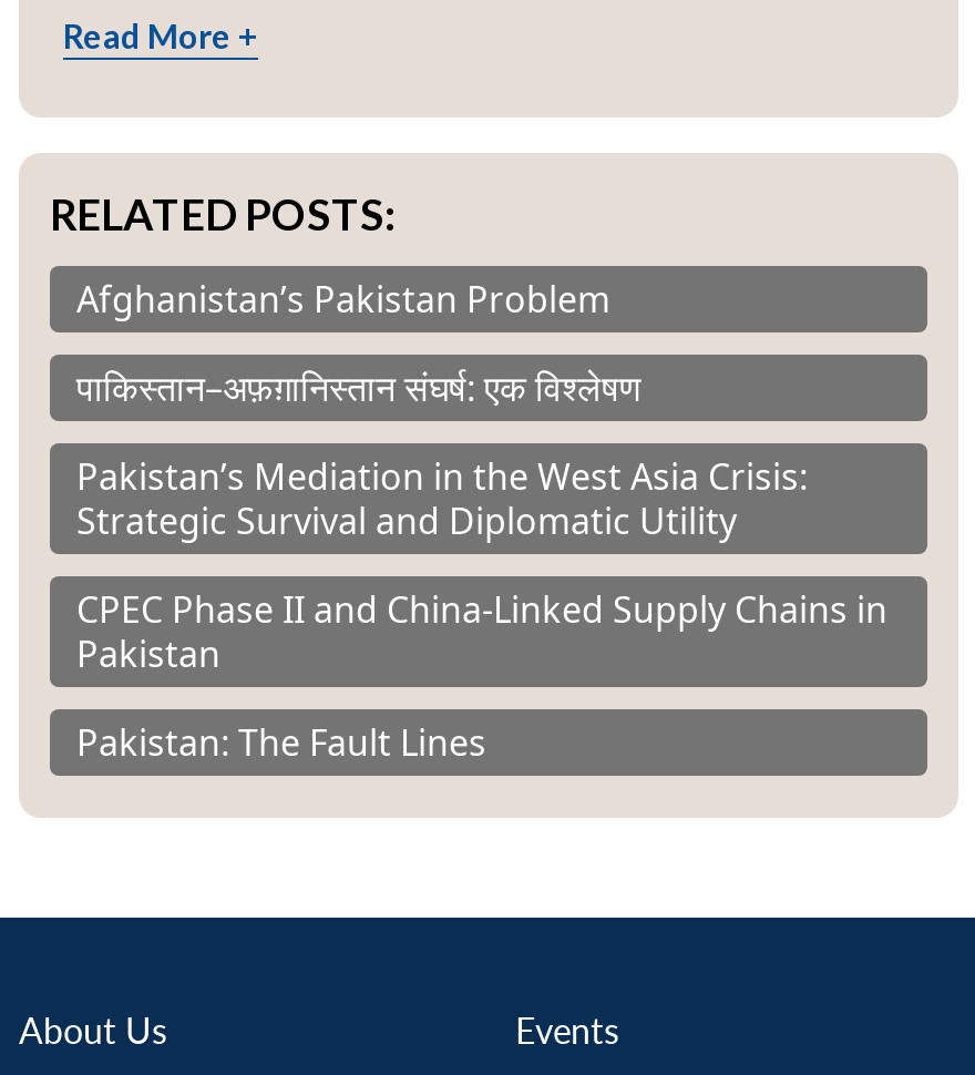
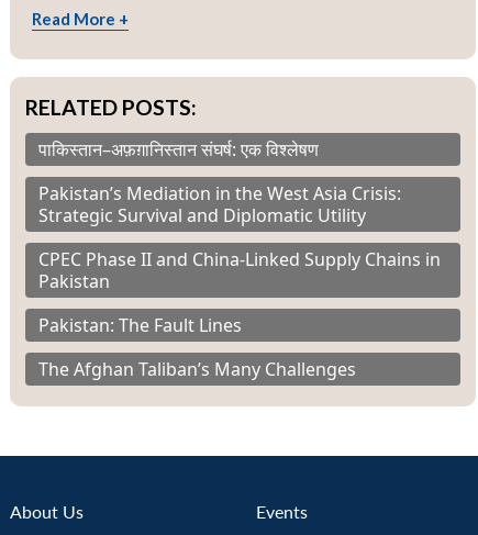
[76,274,610,323] Afghanistan’s Pakistan Problem -> none
moved [76,363,887,766] -> [38,137,441,337]: पाकिस्तान–अफ़ग़ानिस्तान संघर्ष: एक विश्लेषण | Pakistan’s Mediation in the West Asia Crisis: | Strategic Survival and Diplomatic Utility | CPEC Phase II and China-Linked Supply Chains in | Pakistan | Pakistan: The Fault Lines
none -> [38,357,356,381] The Afghan Taliban’s Many Challenges

